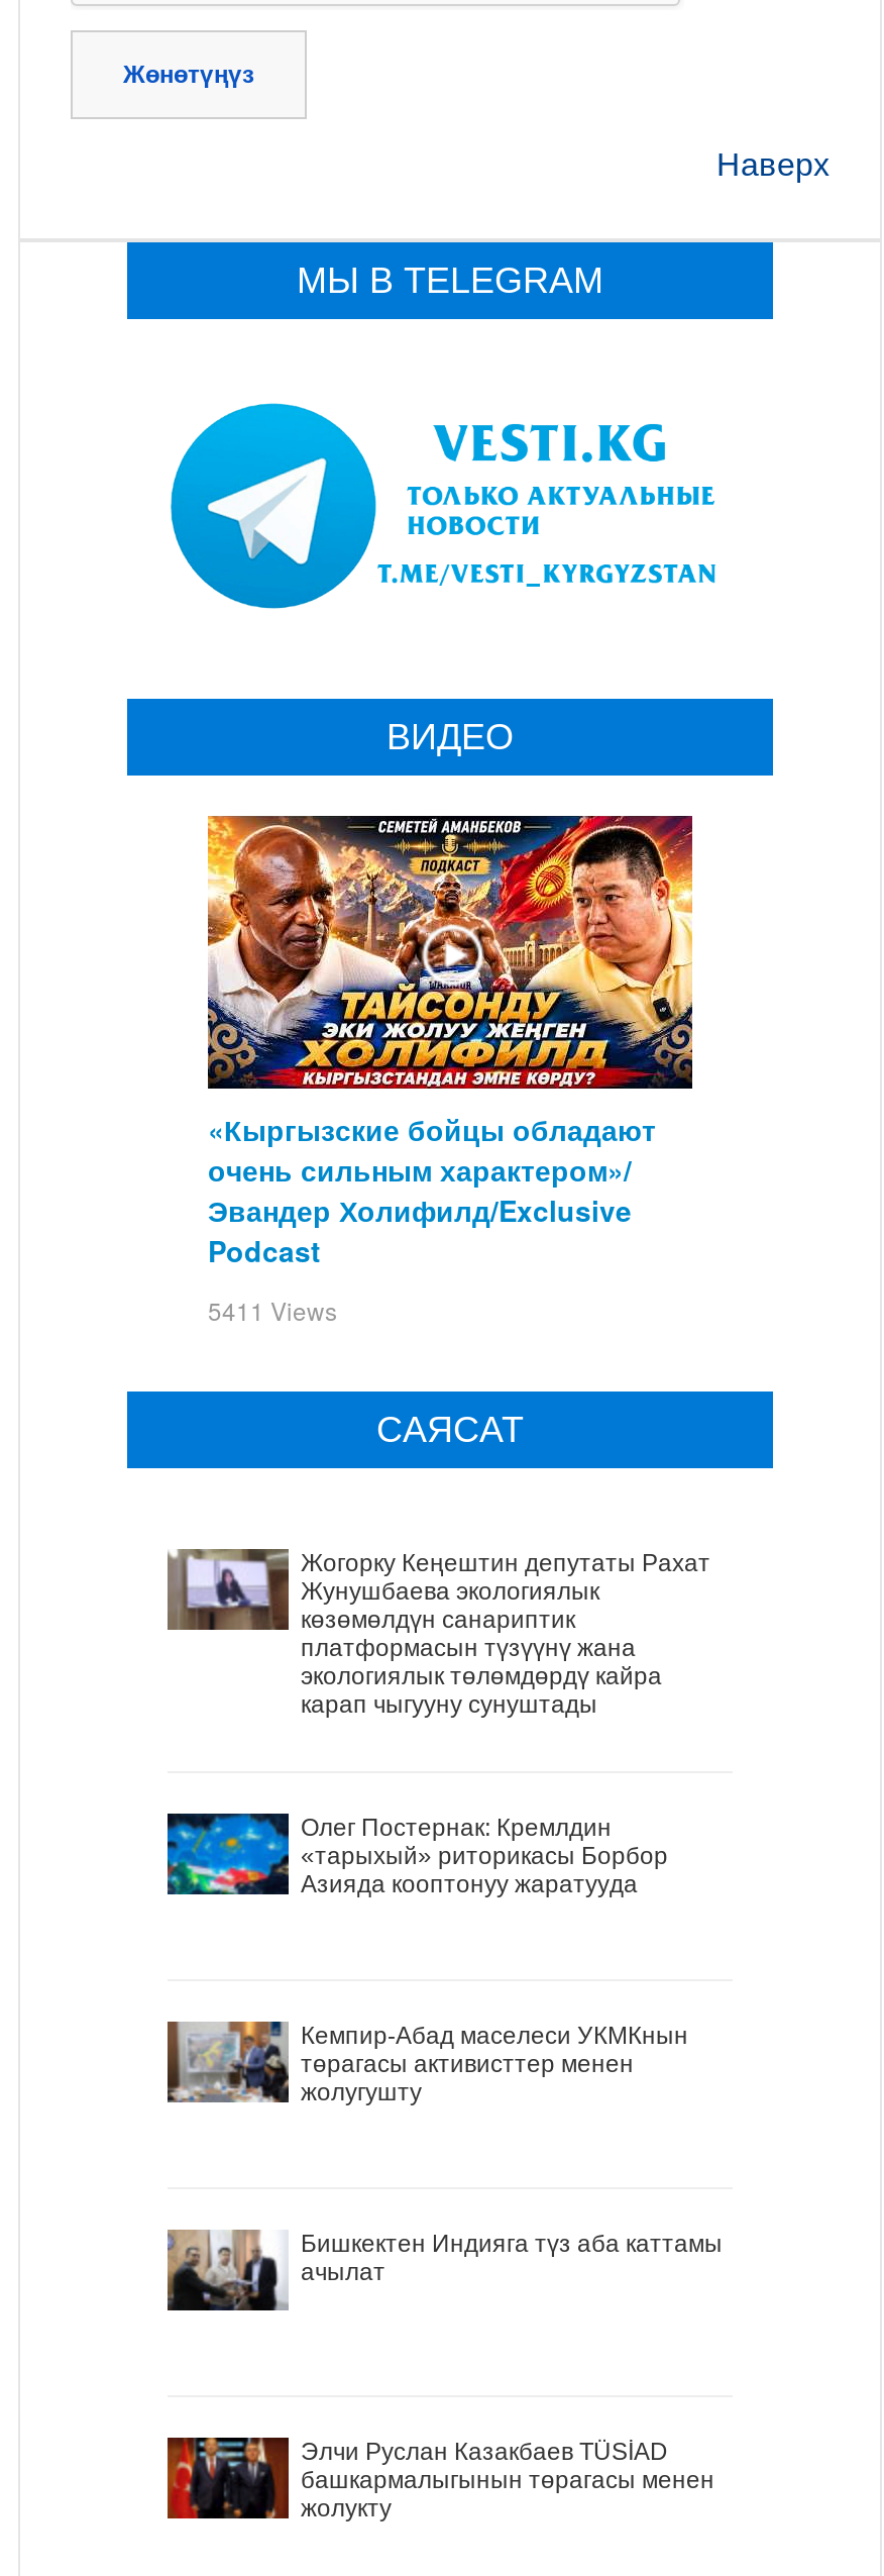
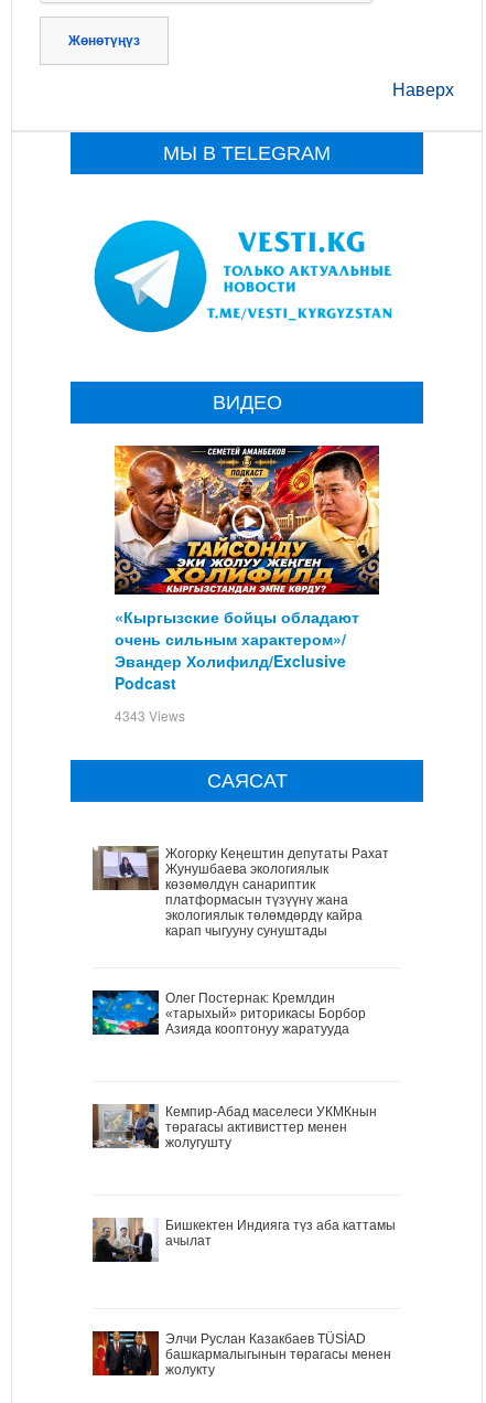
[208,1293,337,1327] 5411 Views -> [115,706,185,725] 4343 Views

